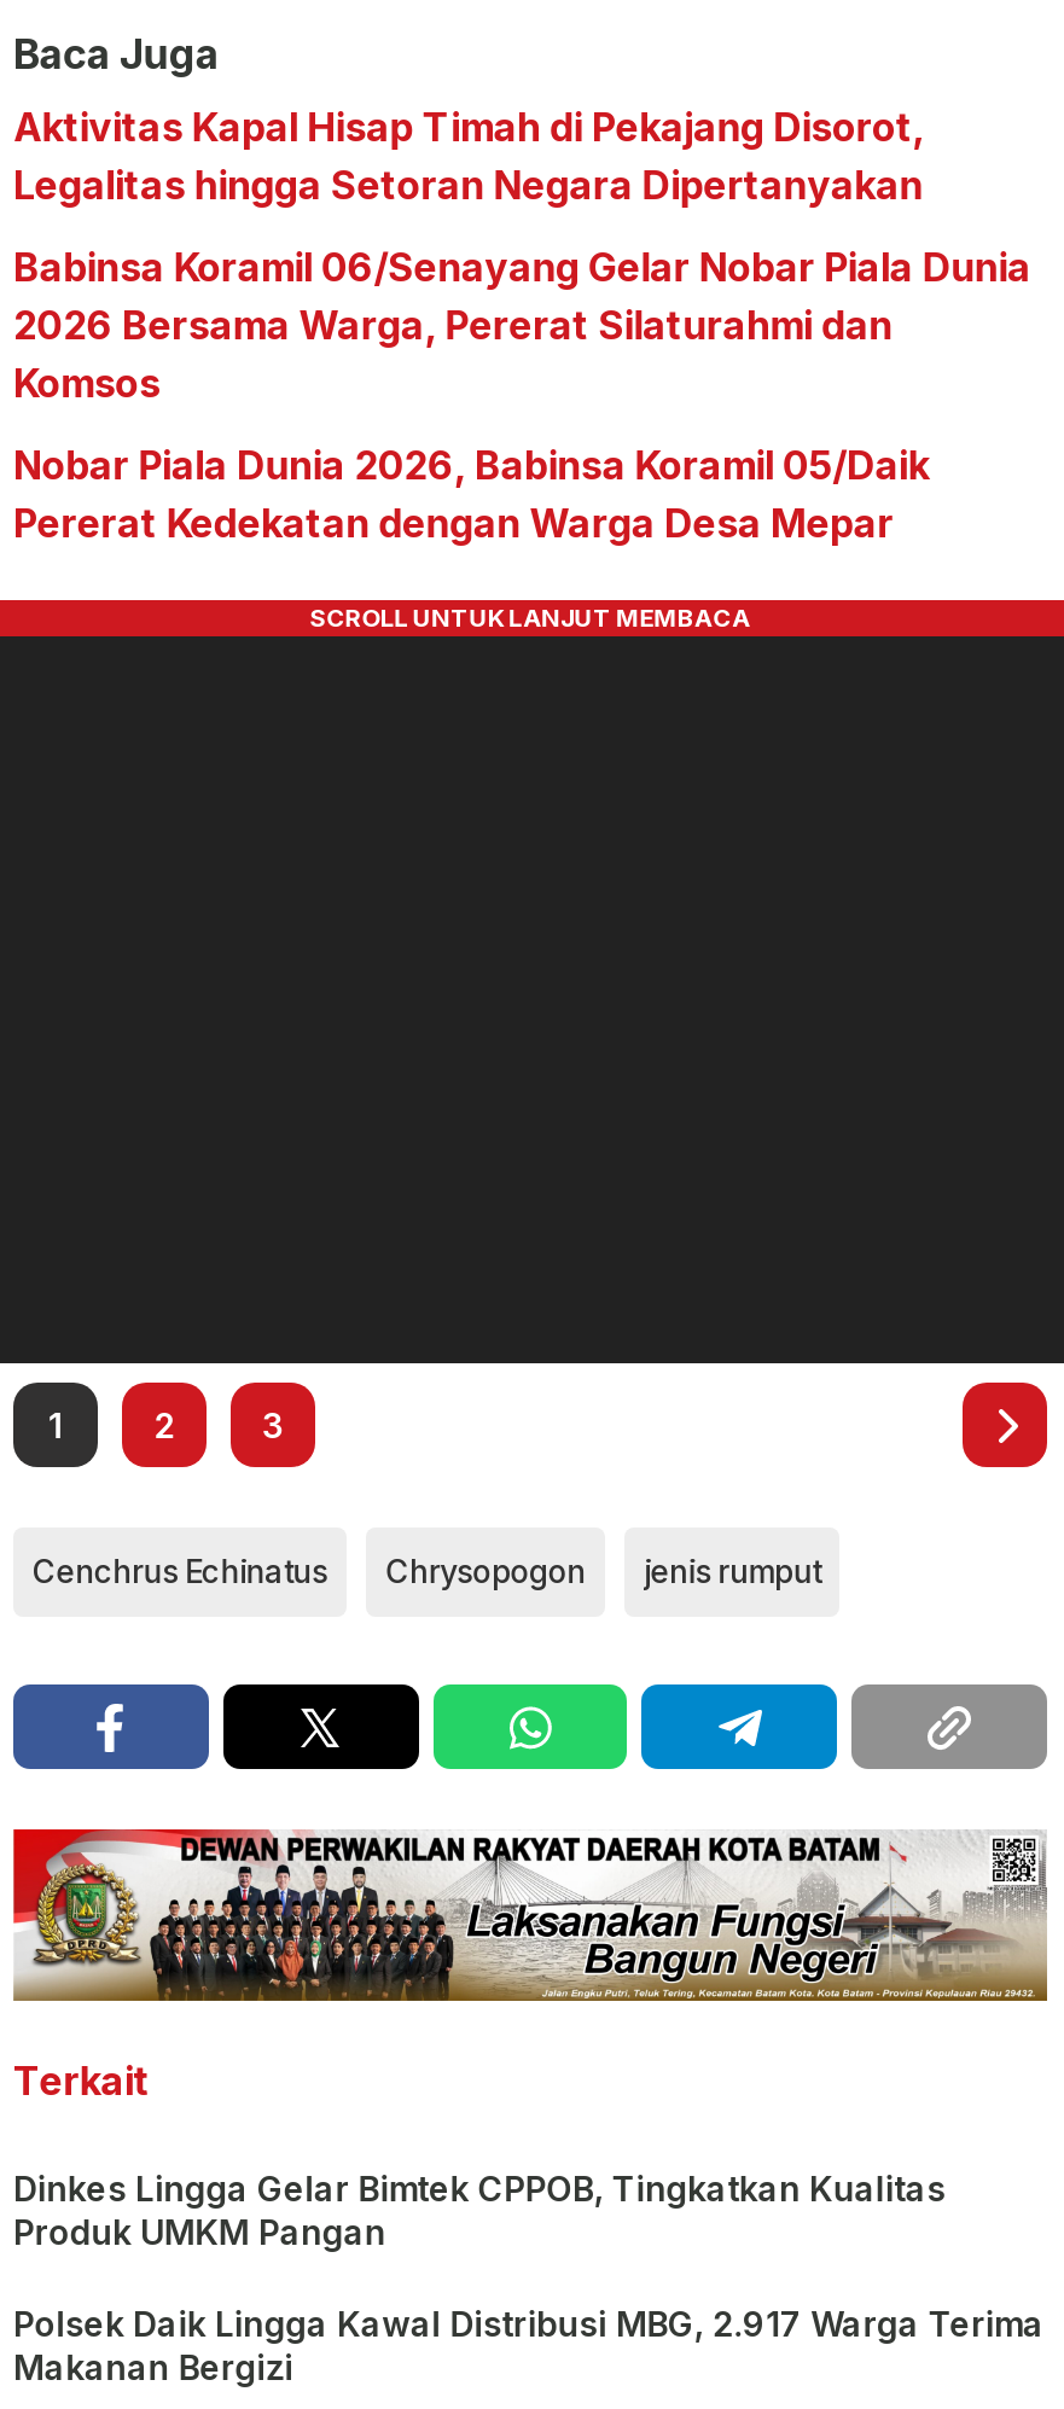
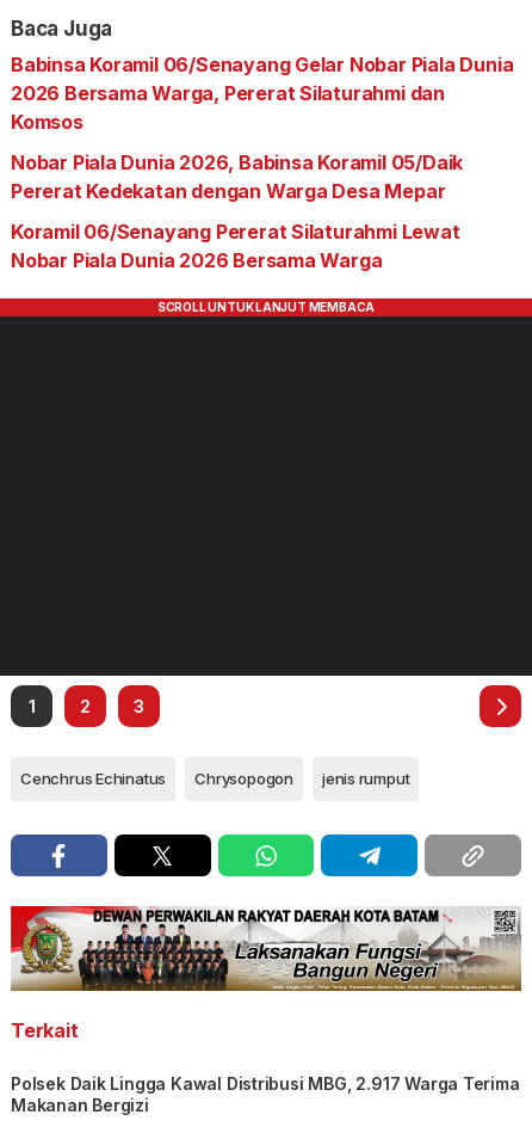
[13,103,924,209] Aktivitas Kapal Hisap Timah di Pekajang Disorot, | Legalitas hingga Setoran Negara Dipertanyakan -> none
none -> [11,220,460,272] Koramil 06/Senayang Pererat Silaturahmi Lewat | Nobar Piala Dunia 2026 Bersama Warga
[13,2166,945,2251] Dinkes Lingga Gelar Bimtek CPPOB, Tingkatkan Kualitas | Produk UMKM Pangan -> none

